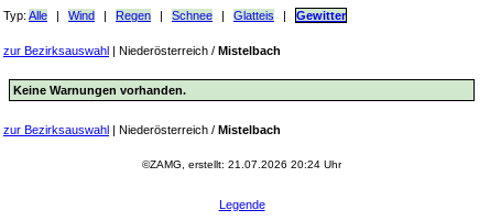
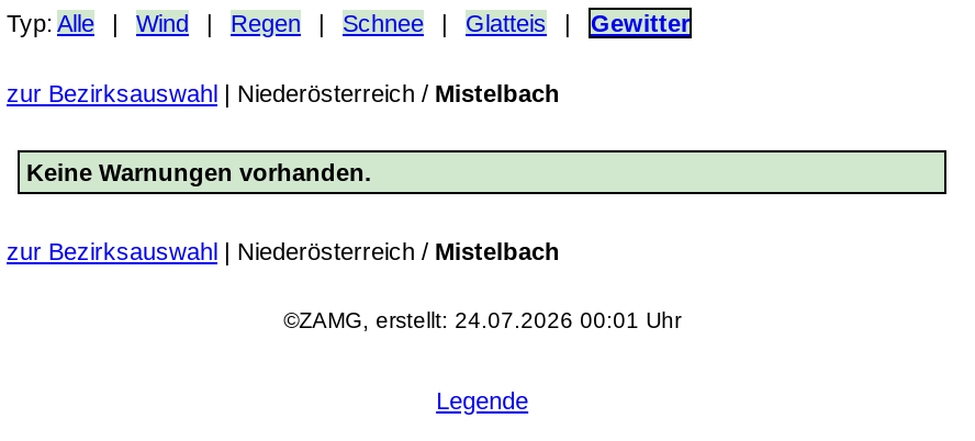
[142,158,341,170] ©ZAMG, erstellt: 21.07.2026 20:24 Uhr -> [283,308,681,332] ©ZAMG, erstellt: 24.07.2026 00:01 Uhr

